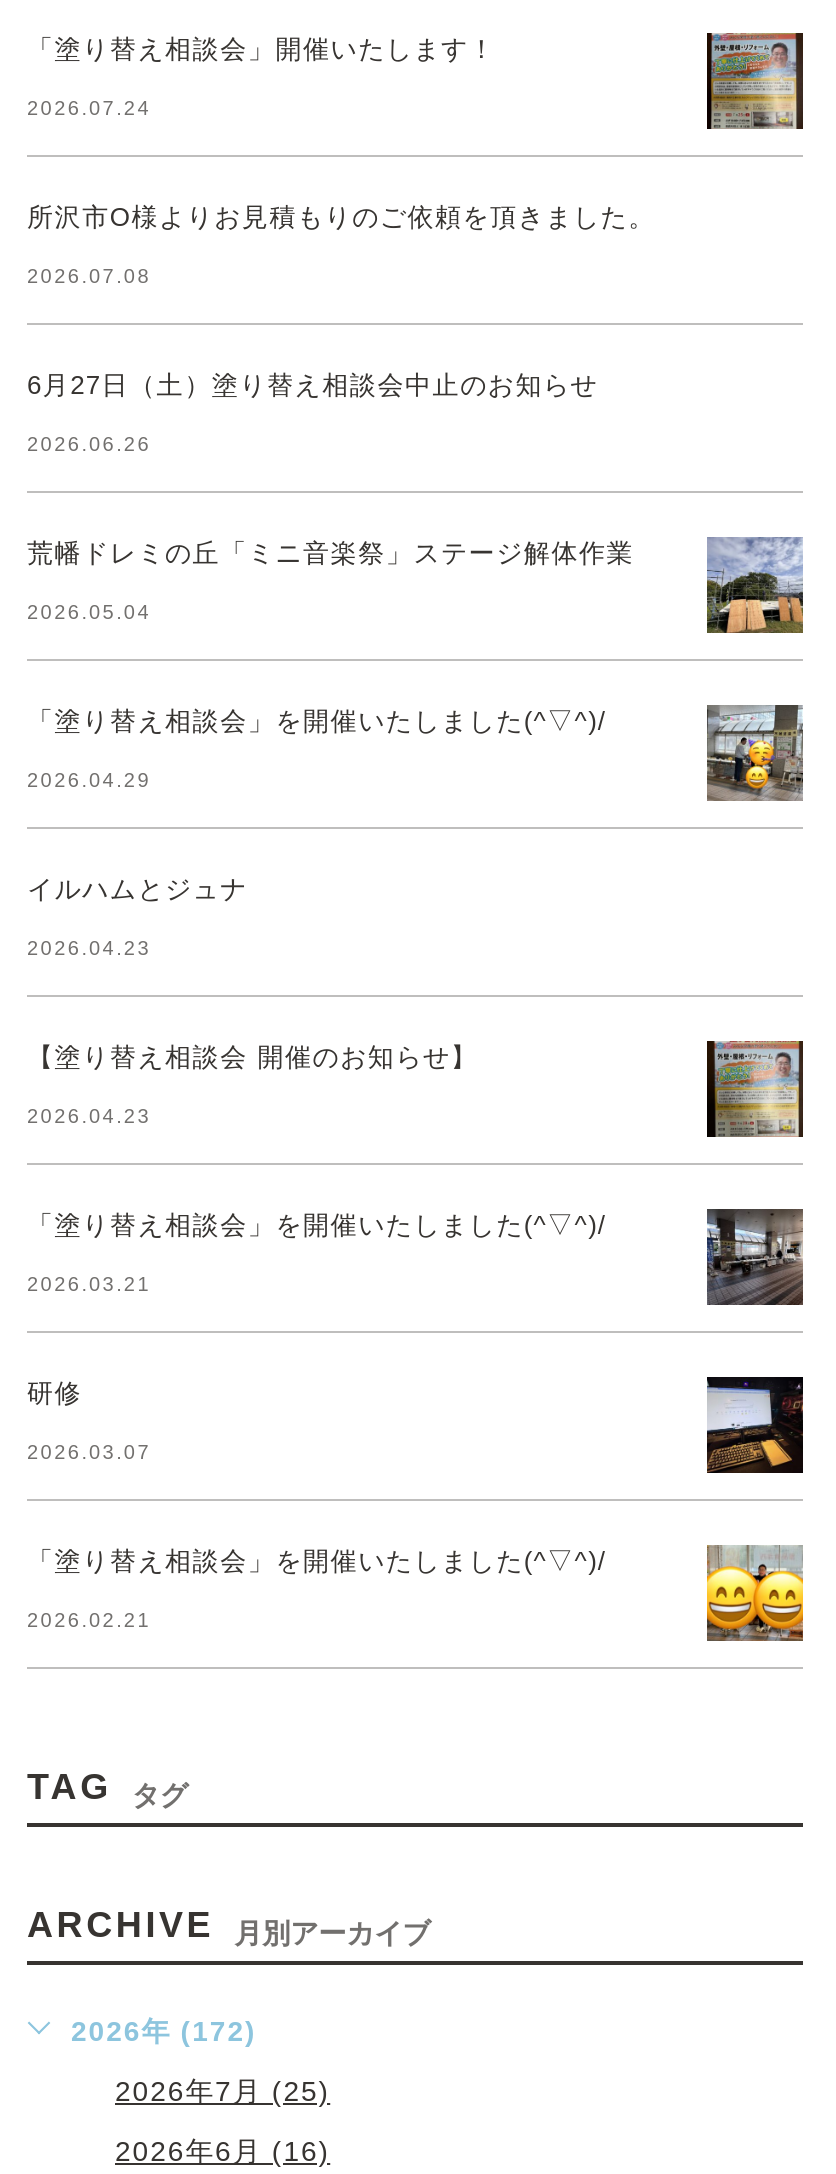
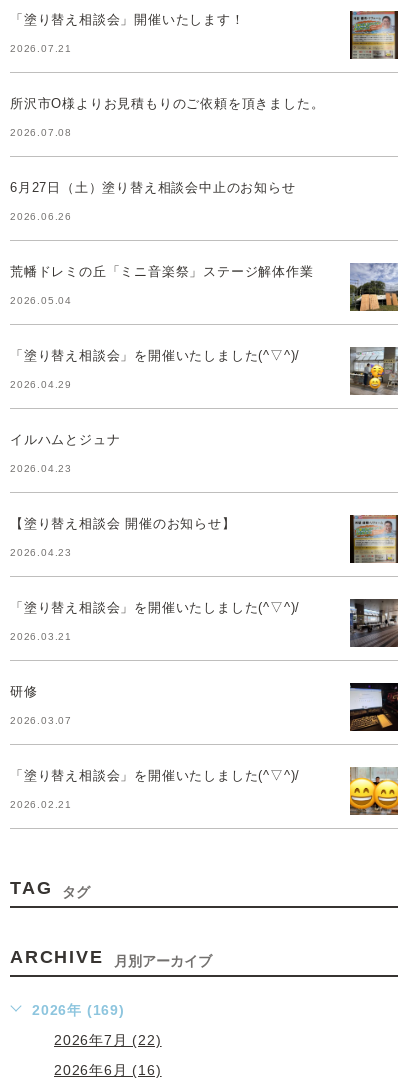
[27,98,151,120] 2026.07.24 -> [10,43,72,54] 2026.07.21
[71,2015,257,2047] 2026年 (172) -> [32,1002,125,1018] 2026年 (169)
[115,2074,330,2106] 2026年7月 (25) -> [54,1031,162,1047] 2026年7月 (22)

